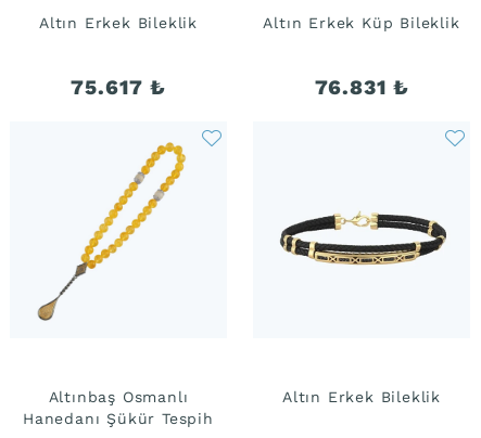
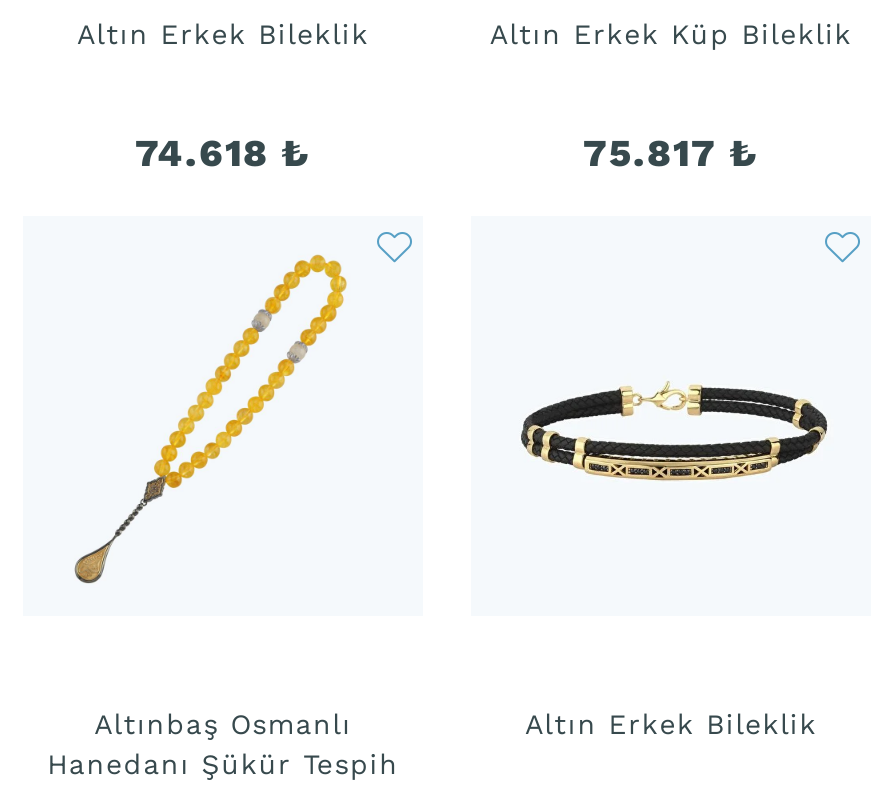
[71,75,166,100] 75.617 ₺ -> [135,130,311,176] 74.618 ₺
[314,75,409,100] 76.831 ₺ -> [583,130,759,176] 75.817 ₺

